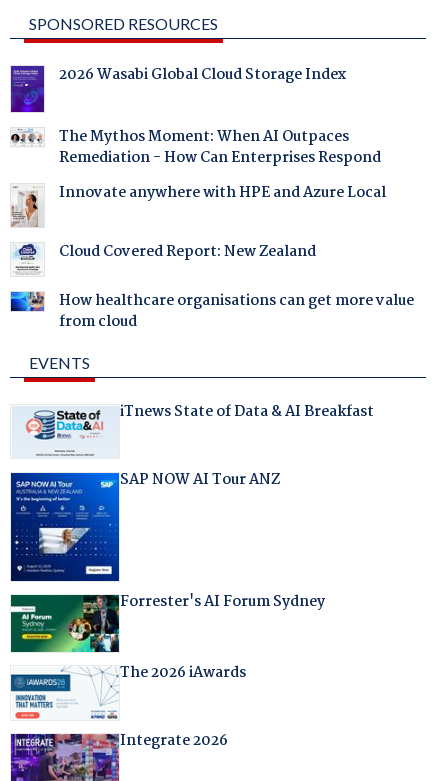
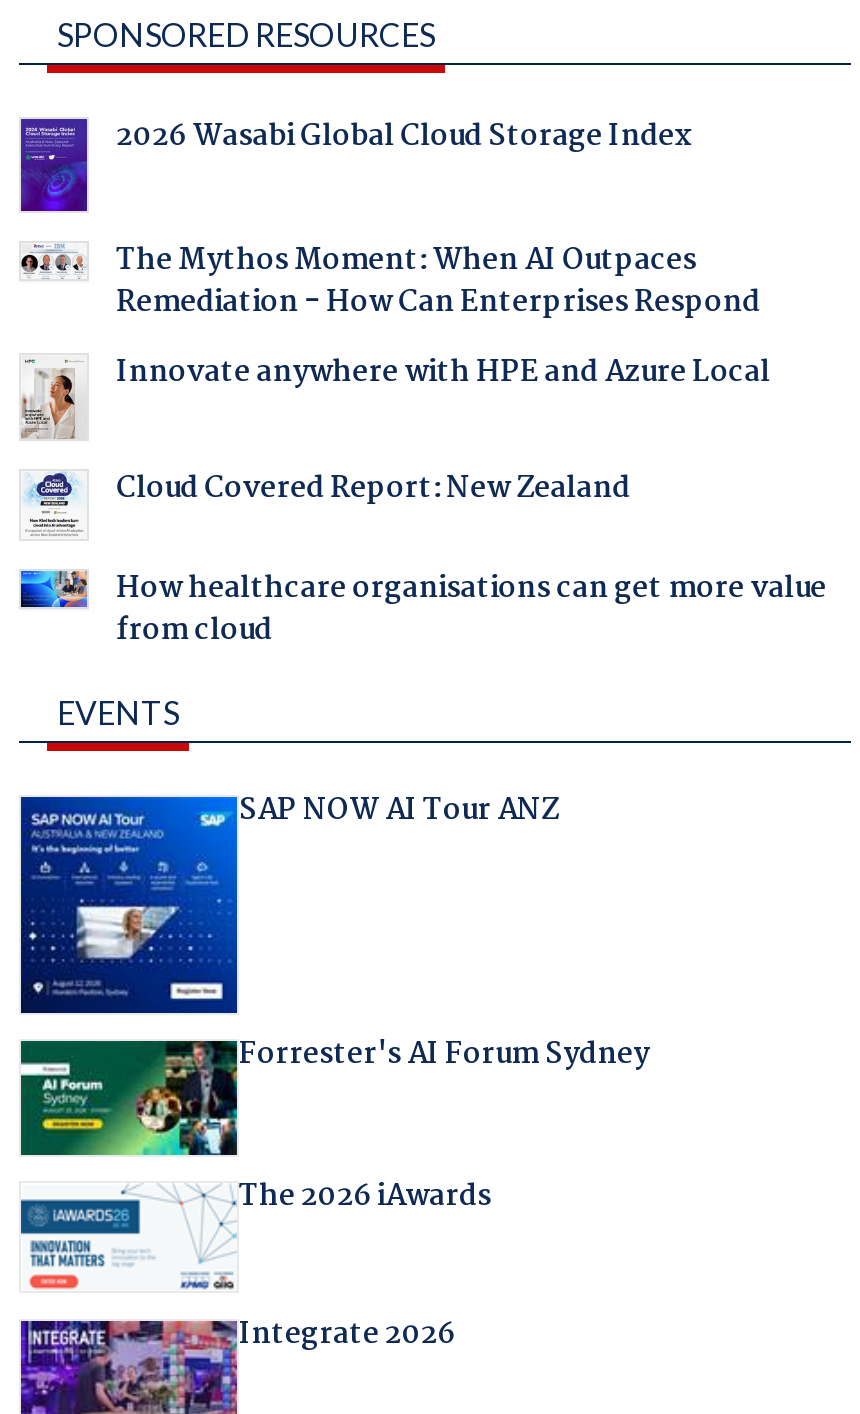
[13,400,374,457] [image] | iTnews State of Data & AI Breakfast -> none

